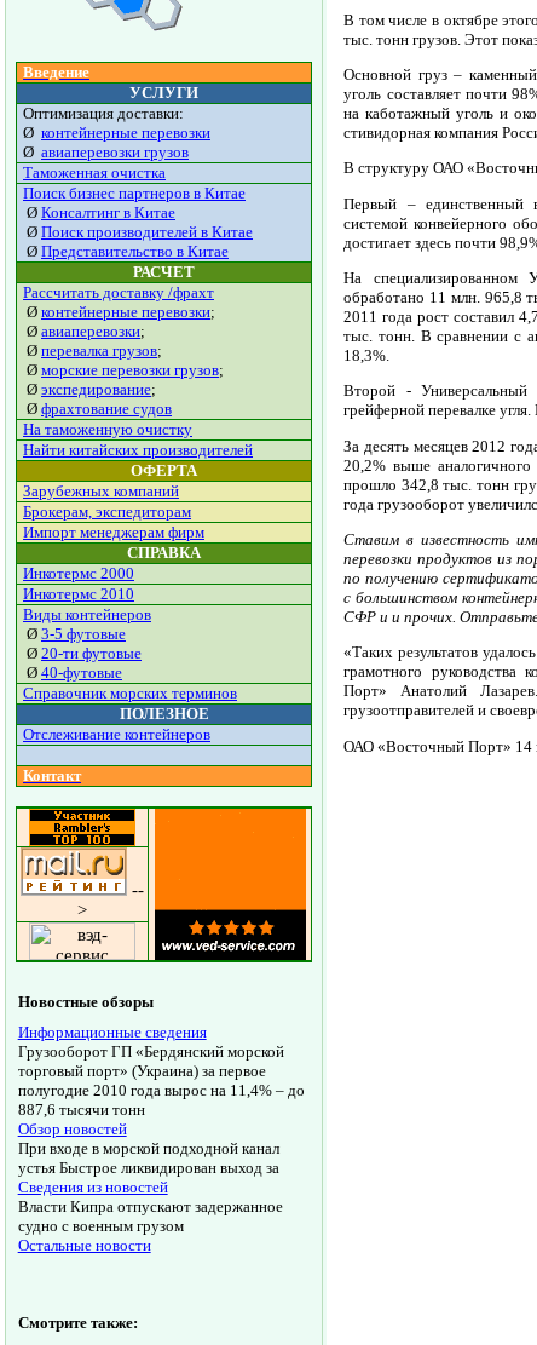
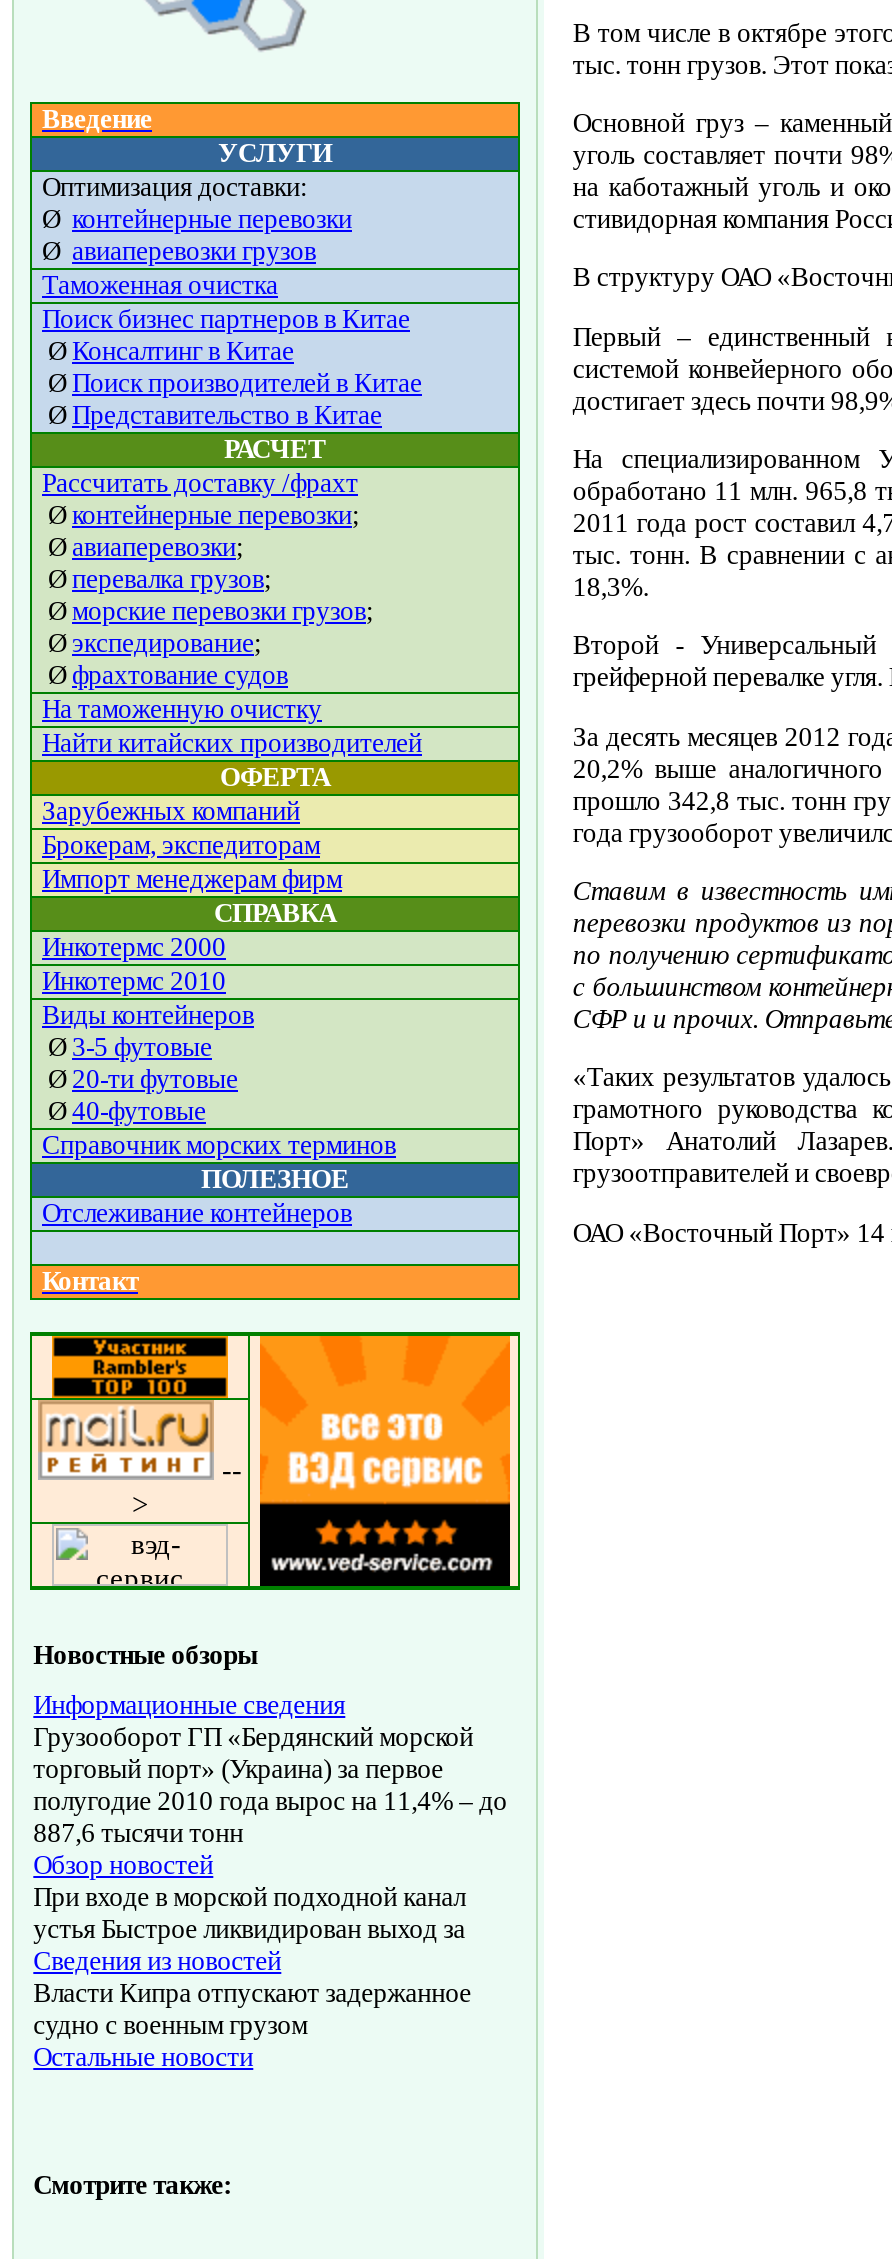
none -> [284,1408,486,1494] [image]

